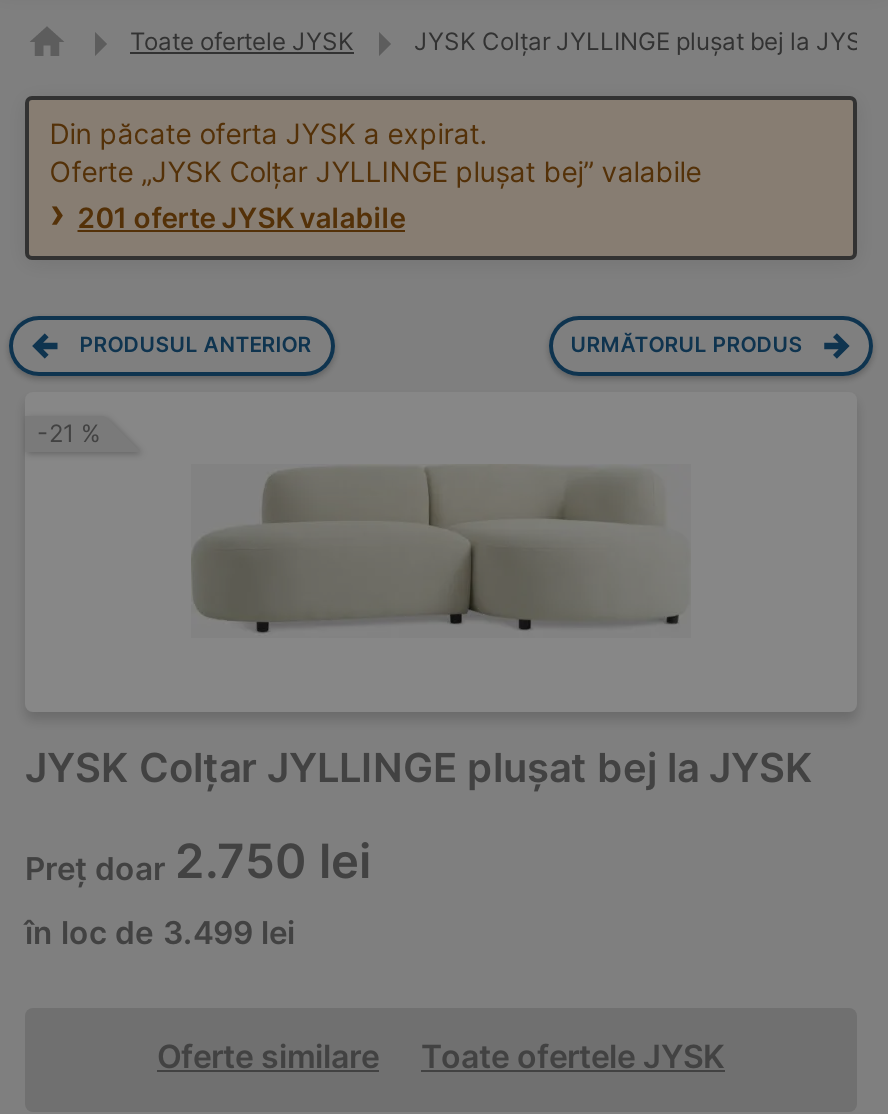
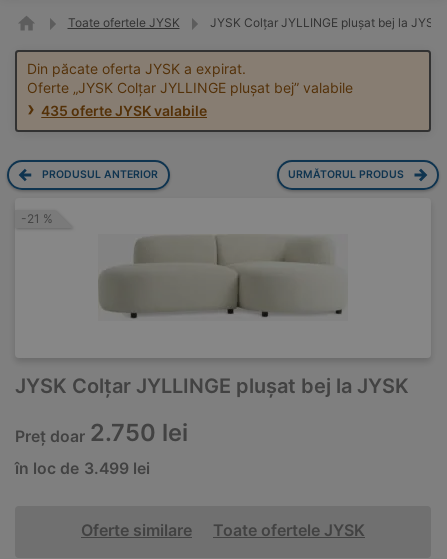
[77,199,405,233] 201 oferte JYSK valabile -> [41,101,207,118] 435 oferte JYSK valabile

